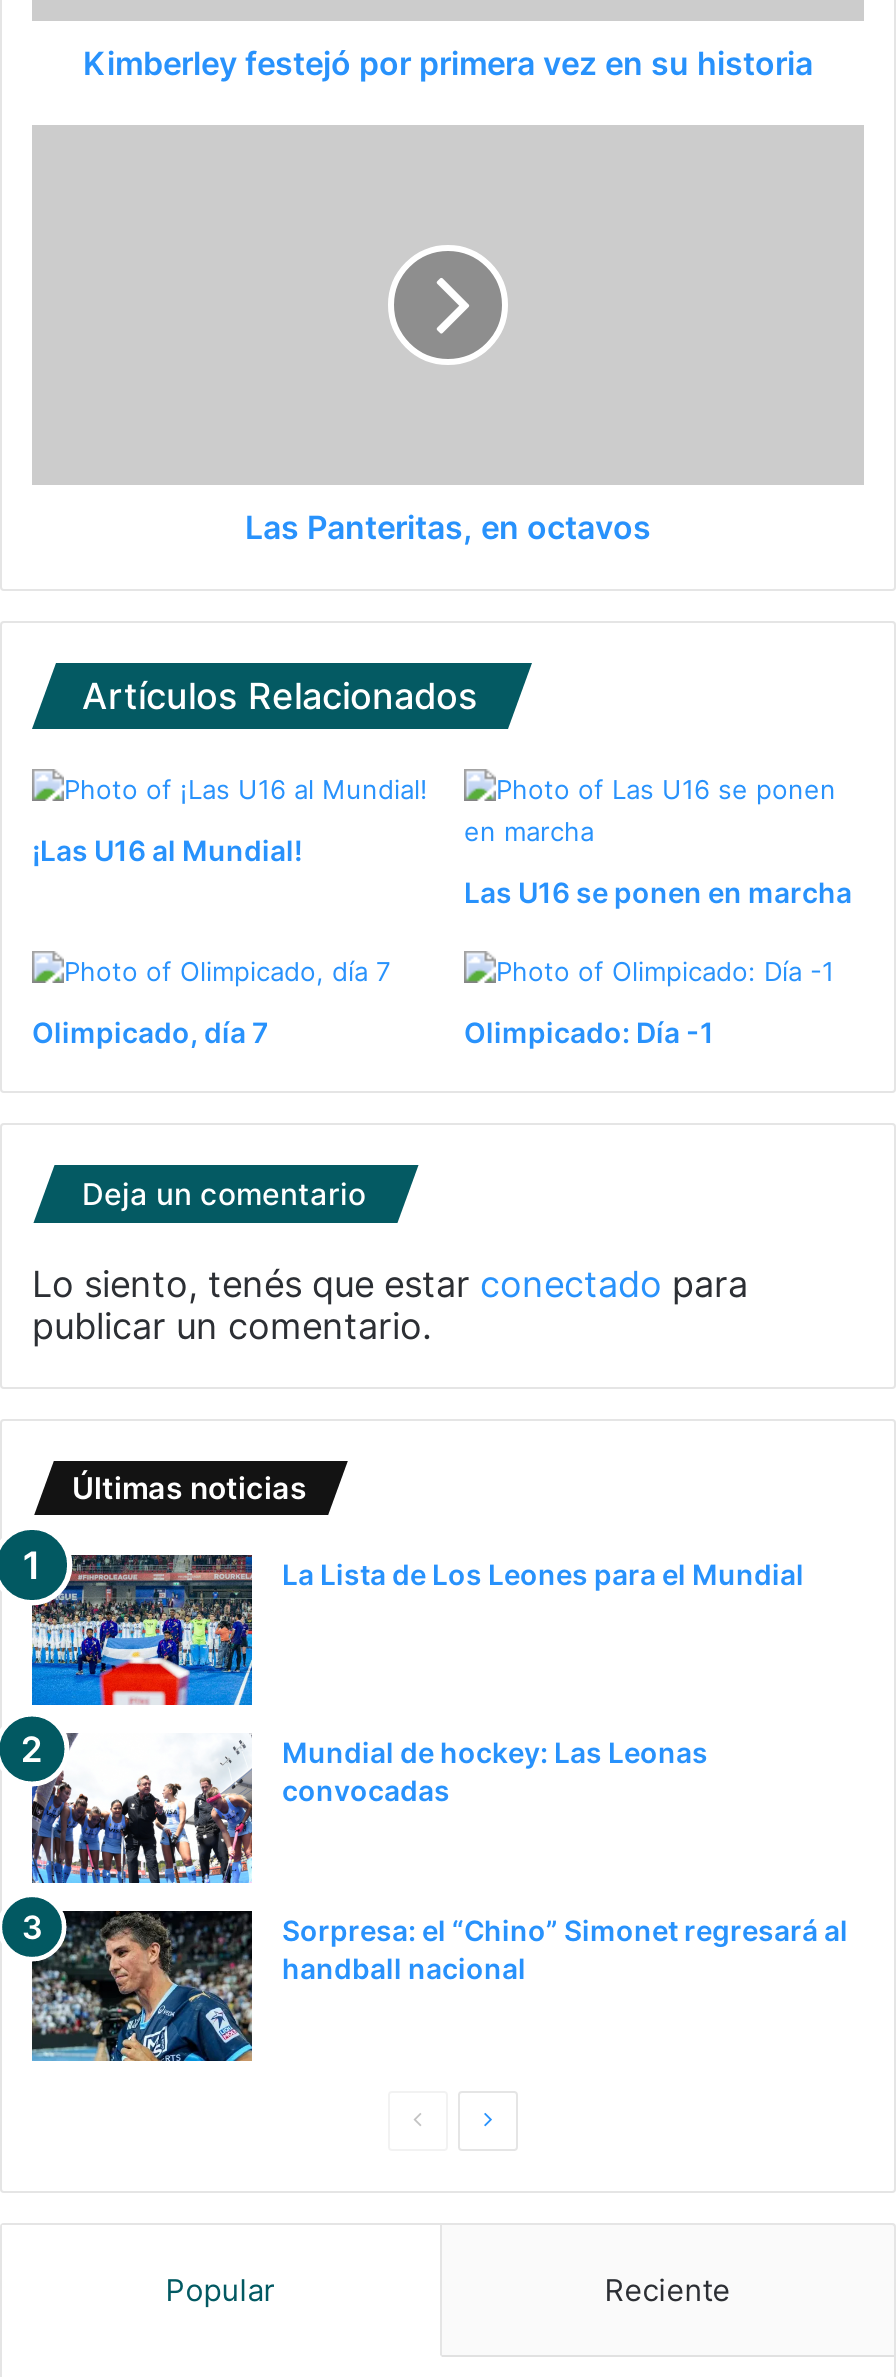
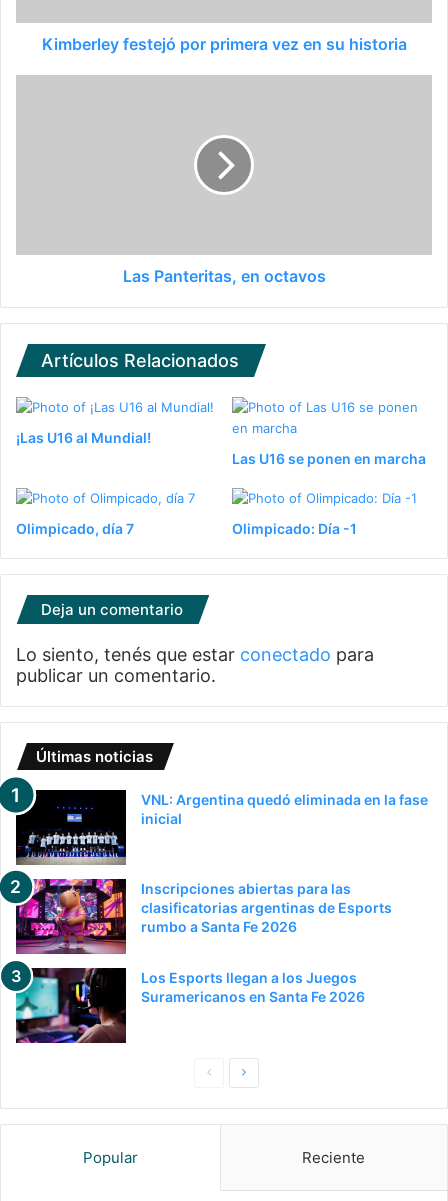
[30,1553,804,1707] [image] | La Lista de Los Leones para el Mundial -> [15,790,428,866] [image] | VNL: Argentina quedó eliminada en la fase | inicial
[26,1733,708,1885] [image] | Mundial de hockey: Las Leonas | convocadas -> [15,878,392,955] [image] | Inscripciones abiertas para las | clasificatorias argentinas de Esports | rumbo a Santa Fe 2026
[30,1909,848,2063] [image] | Sorpresa: el “Chino” Simonet regresará al | handball nacional -> [15,967,365,1044] [image] | Los Esports llegan a los Juegos | Suramericanos en Santa Fe 2026

